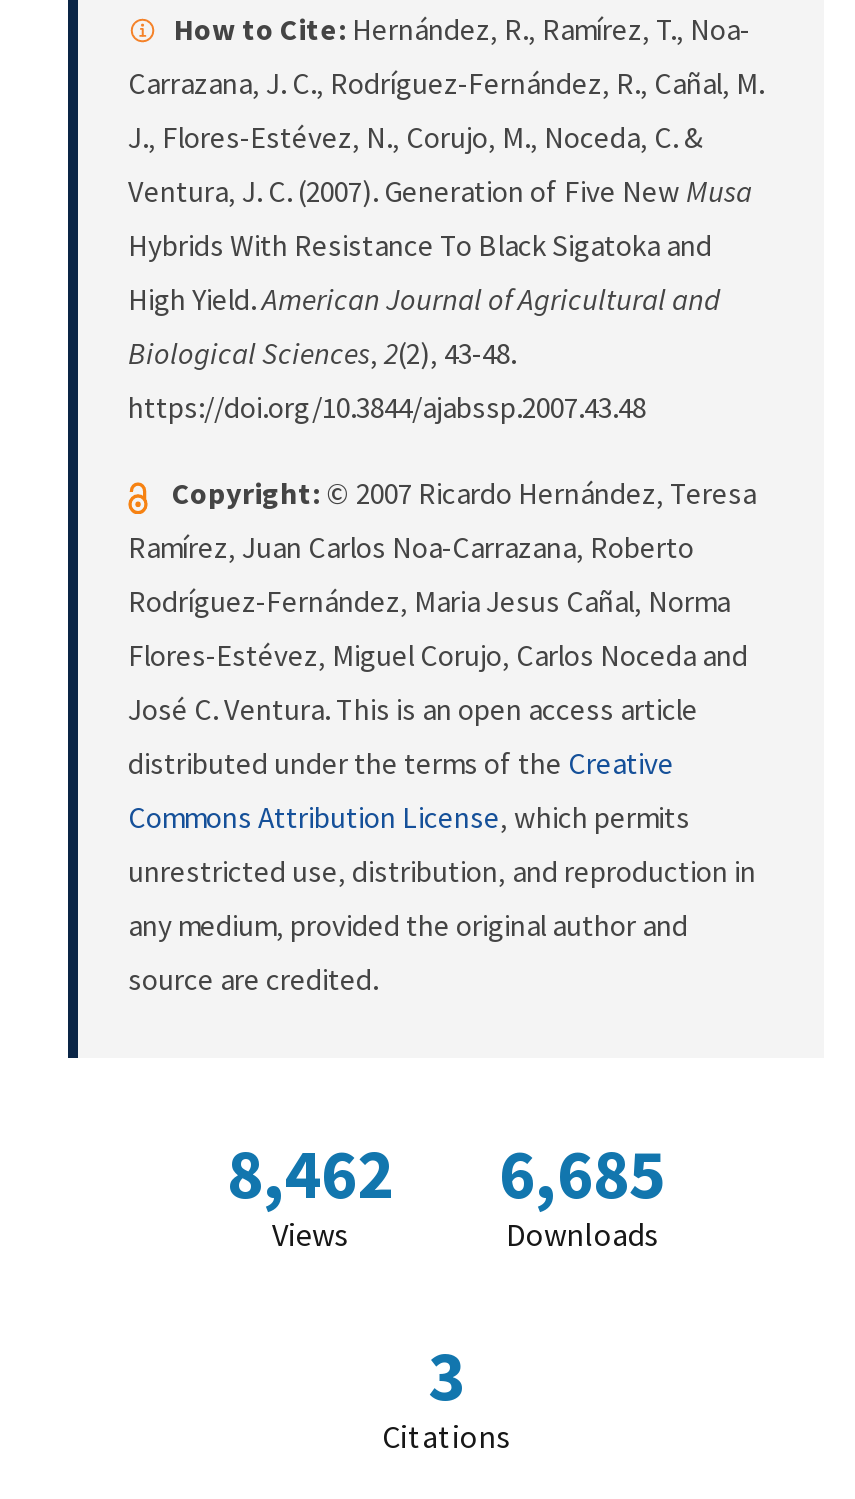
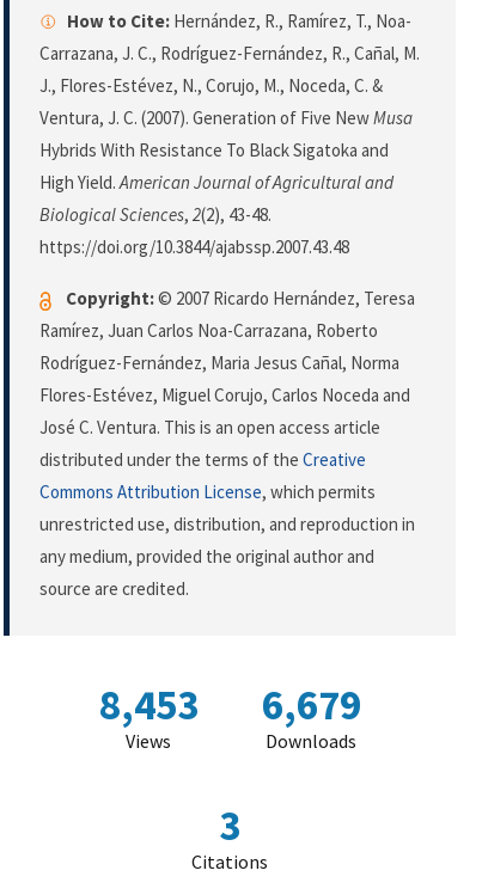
[227,1131,393,1219] 8,462 -> [99,679,198,732] 8,453
[499,1131,665,1219] 6,685 -> [261,679,361,732] 6,679

